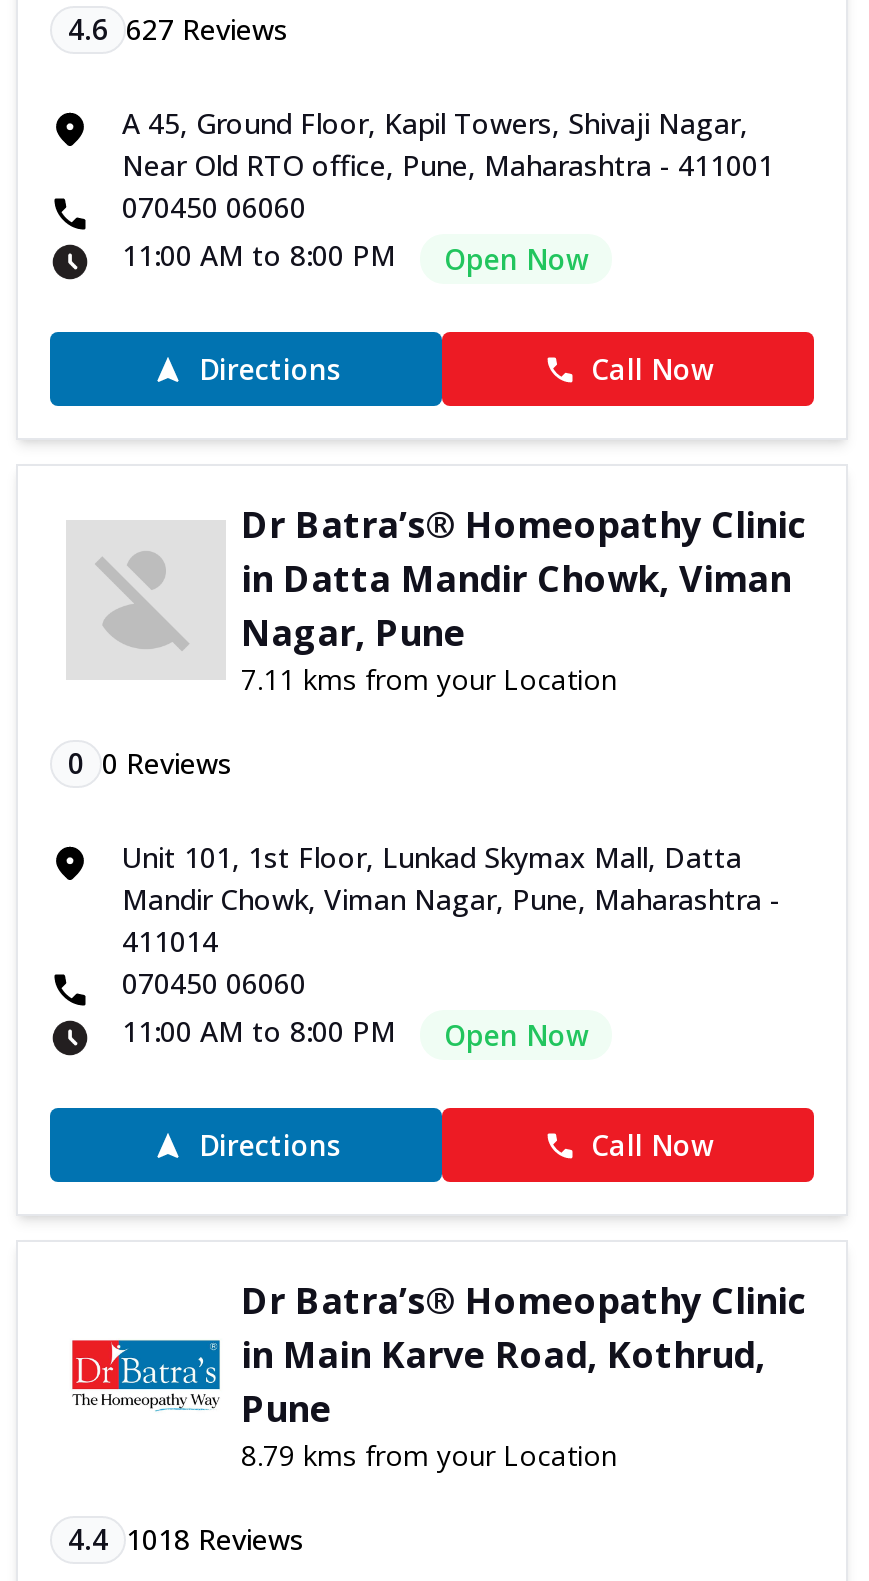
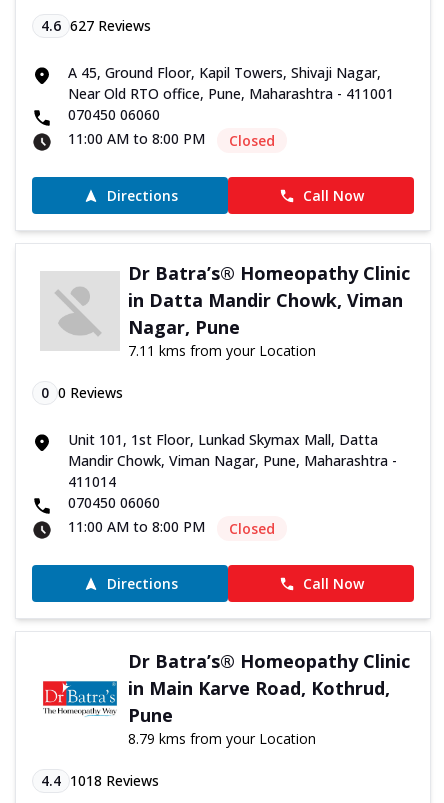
[444,241,588,279] Open Now -> [229,131,275,150] Closed
[444,1017,588,1055] Open Now -> [229,519,275,538] Closed

